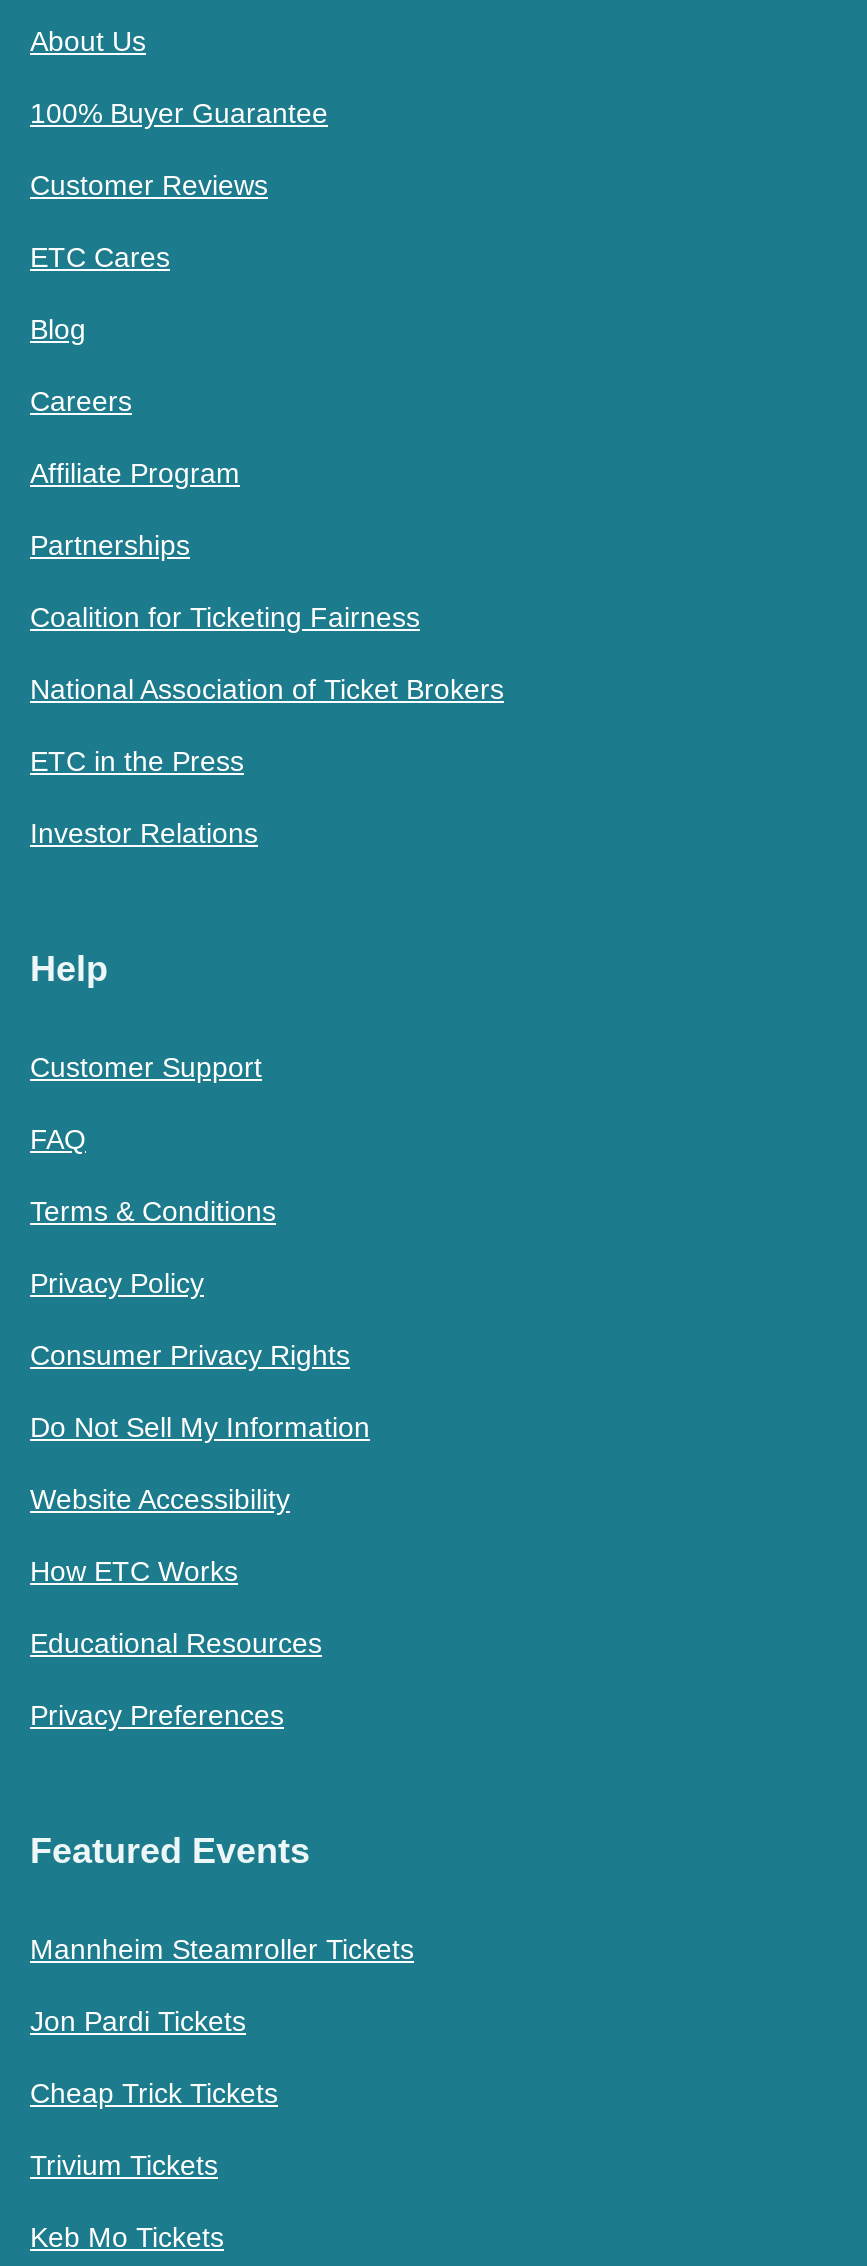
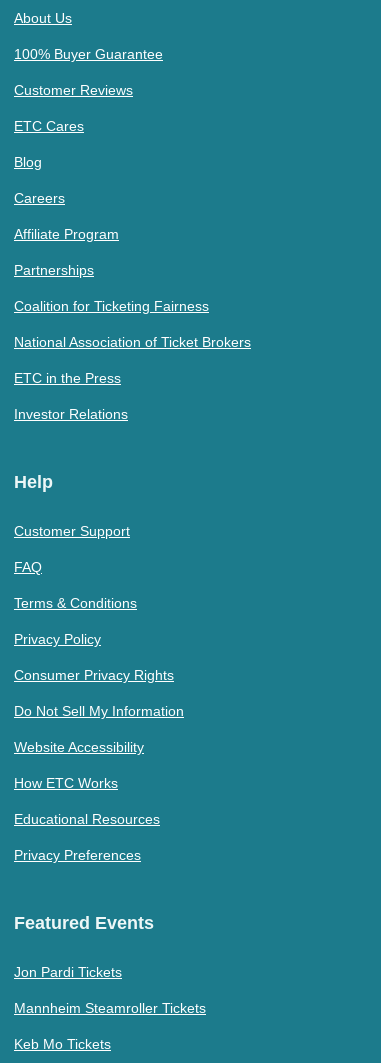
moved [30,1932,414,1964] -> [14,999,206,1015]: Mannheim Steamroller Tickets
[30,2076,278,2180] Cheap Trick Tickets | Trivium Tickets -> none

